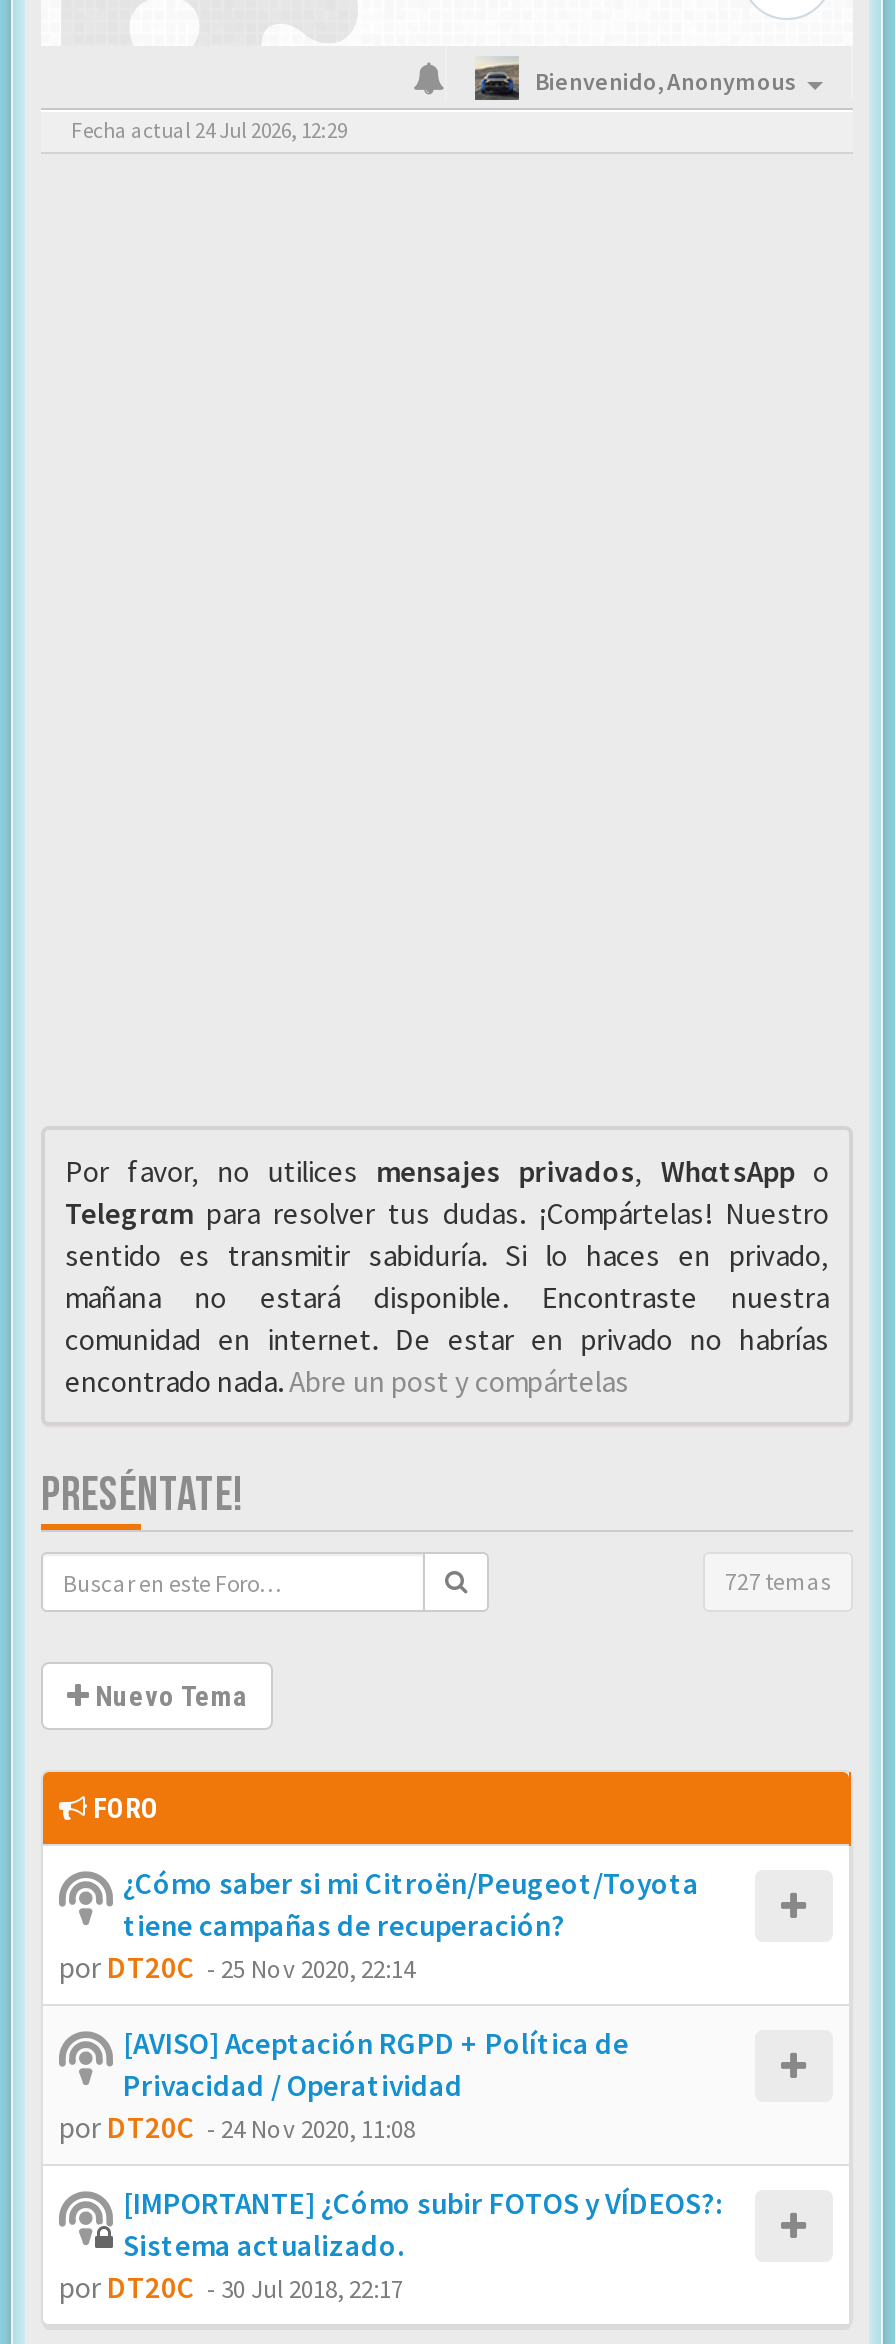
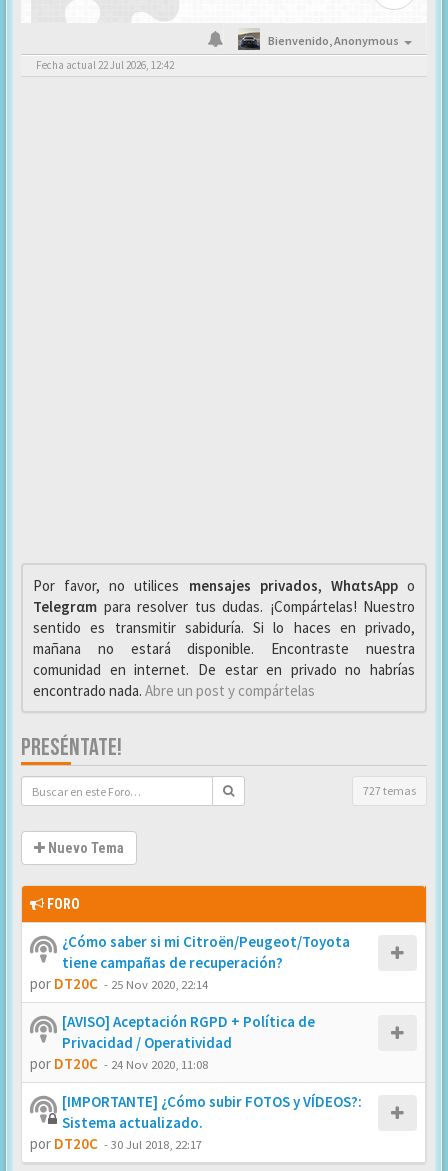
[71,116,347,144] Fecha actual 24 Jul 2026, 12:29 -> [36,58,174,72] Fecha actual 22 Jul 2026, 12:42

